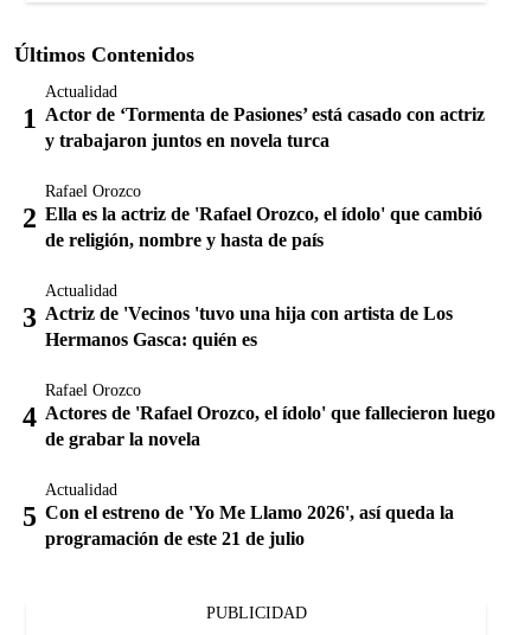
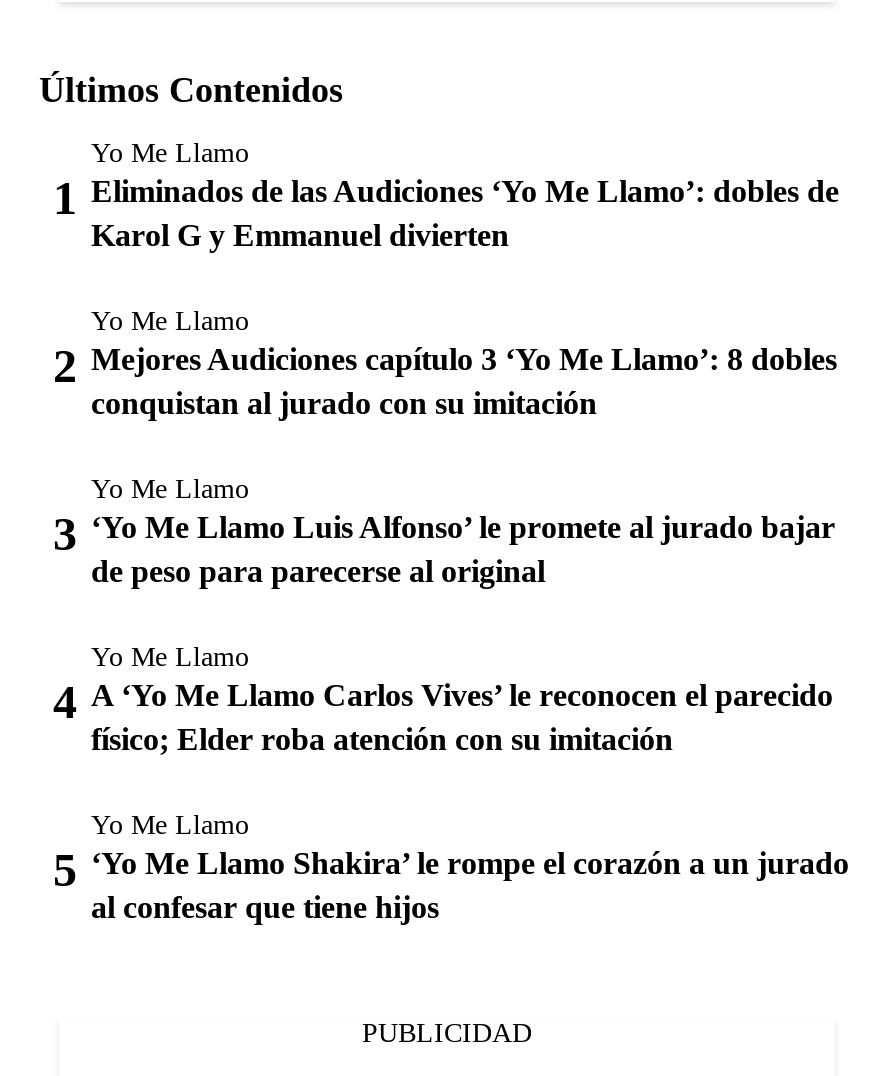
[45,82,485,150] Actualidad | Actor de ‘Tormenta de Pasiones’ está casado con actriz | y trabajaron juntos en novela turca -> [91,139,839,253] Yo Me Llamo | Eliminados de las Audiciones ‘Yo Me Llamo’: dobles de | Karol G y Emmanuel divierten
[45,182,482,249] Rafael Orozco | Ella es la actriz de 'Rafael Orozco, el ídolo' que cambió | de religión, nombre y hasta de país -> [91,307,837,421] Yo Me Llamo | Mejores Audiciones capítulo 3 ‘Yo Me Llamo’: 8 dobles | conquistan al jurado con su imitación
[45,281,453,349] Actualidad | Actriz de 'Vecinos 'tuvo una hija con artista de Los | Hermanos Gasca: quién es -> [91,475,835,589] Yo Me Llamo | ‘Yo Me Llamo Luis Alfonso’ le promete al jurado bajar | de peso para parecerse al original
[45,381,495,449] Rafael Orozco | Actores de 'Rafael Orozco, el ídolo' que fallecieron luego | de grabar la novela -> [91,643,833,757] Yo Me Llamo | A ‘Yo Me Llamo Carlos Vives’ le reconocen el parecido | físico; Elder roba atención con su imitación
[45,481,454,548] Actualidad | Con el estreno de 'Yo Me Llamo 2026', así queda la | programación de este 21 de julio -> [91,811,849,925] Yo Me Llamo | ‘Yo Me Llamo Shakira’ le rompe el corazón a un jurado | al confesar que tiene hijos

